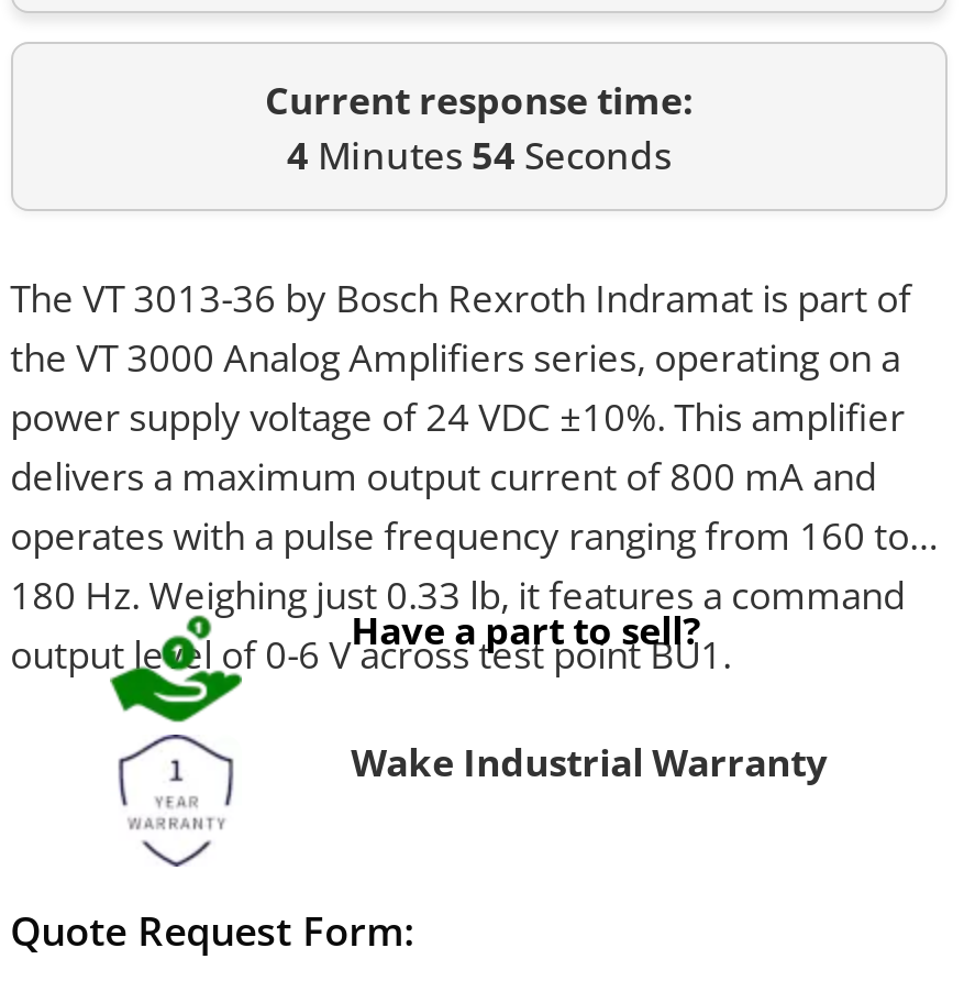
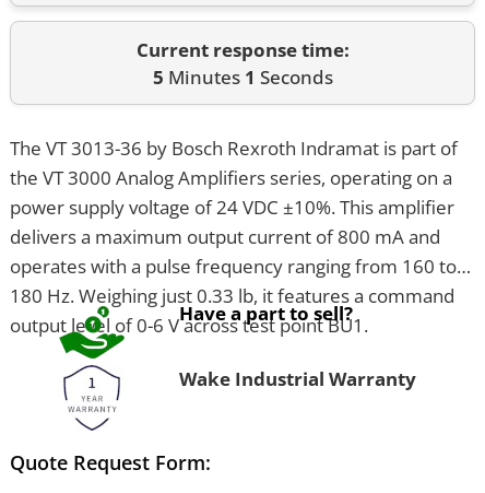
[287,129,672,179] 4 Minutes 54 Seconds -> [152,64,333,89] 5 Minutes 1 Seconds

